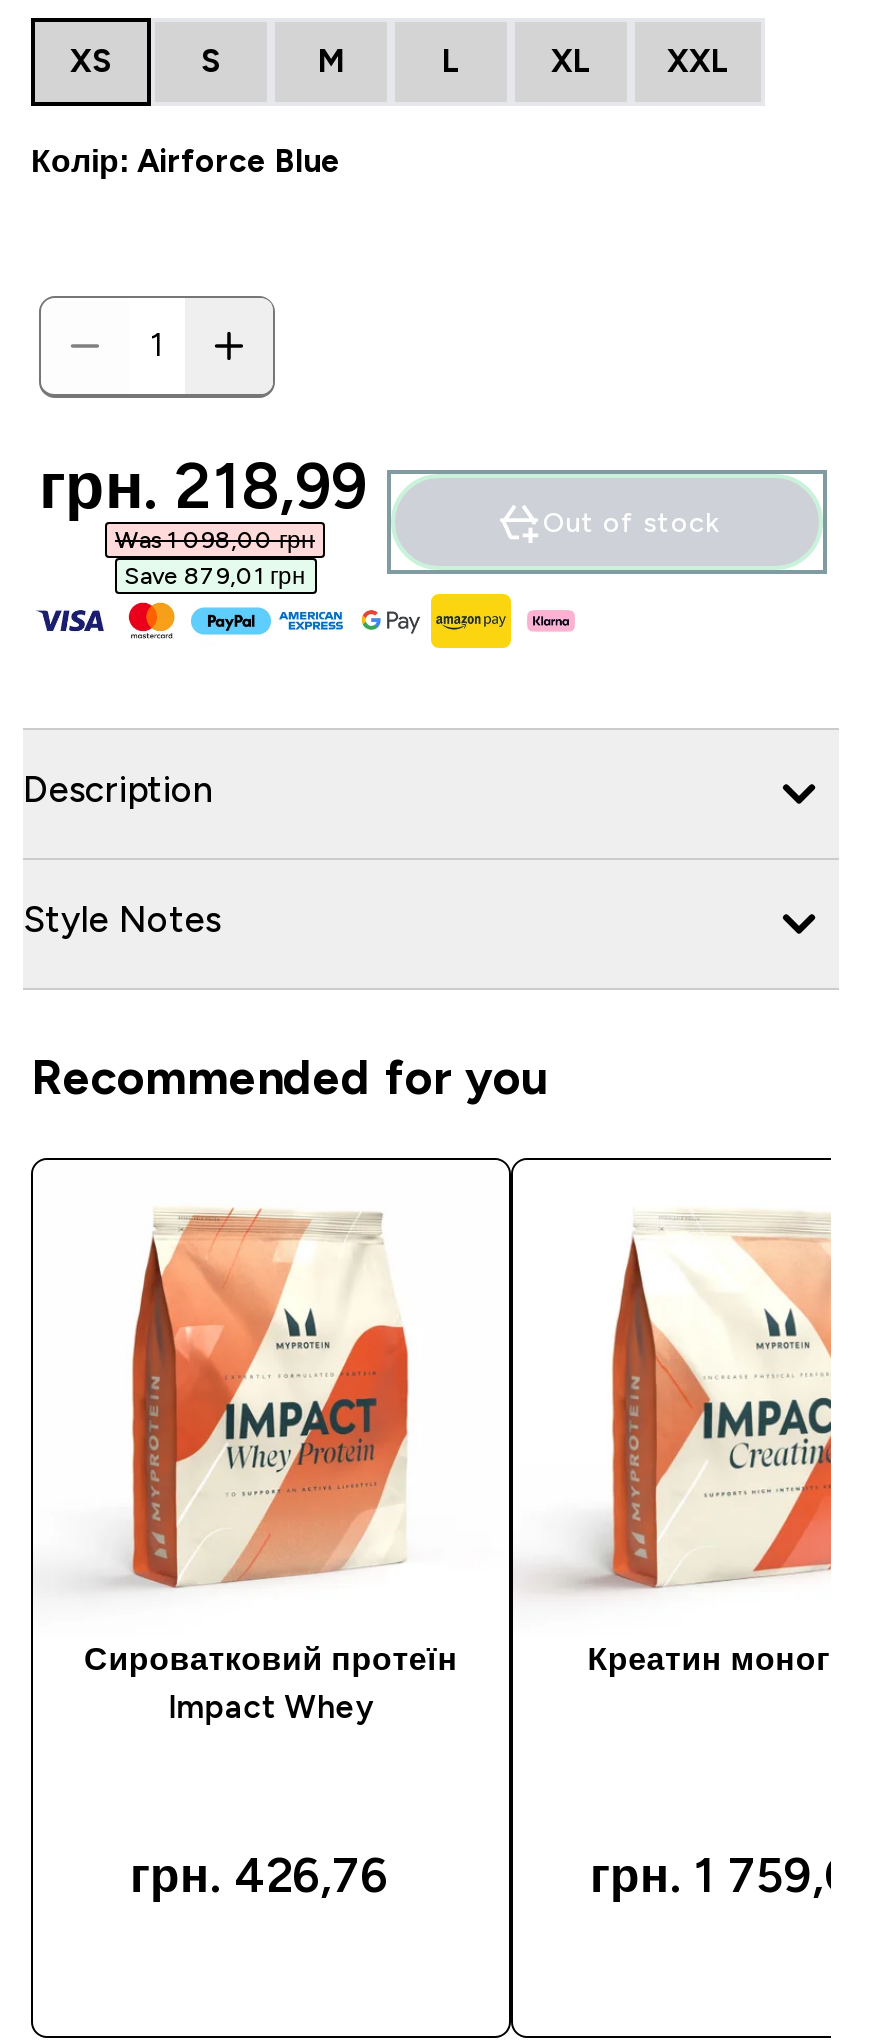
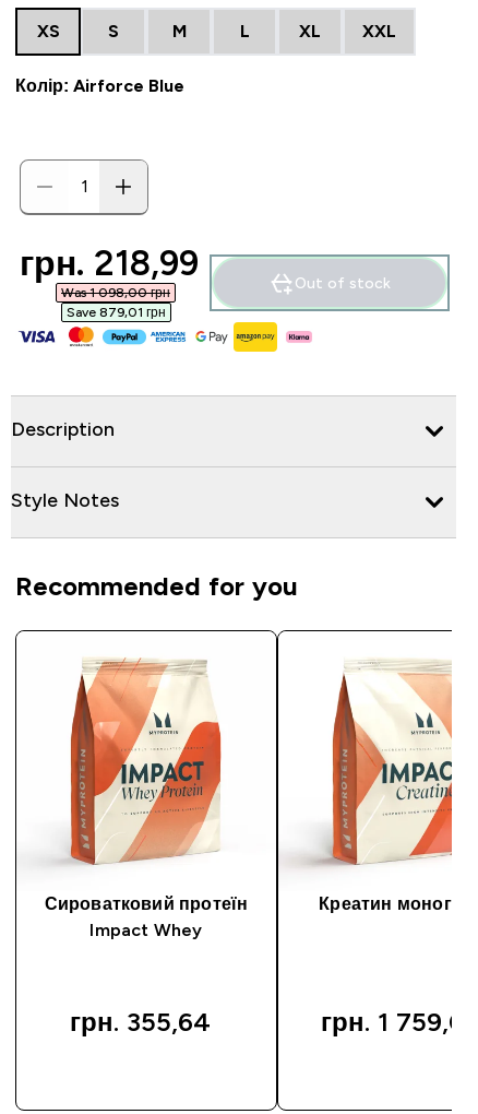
[130,1847,388,1901] грн. 426,76 -> [69,1007,210,1036] грн. 355,64

